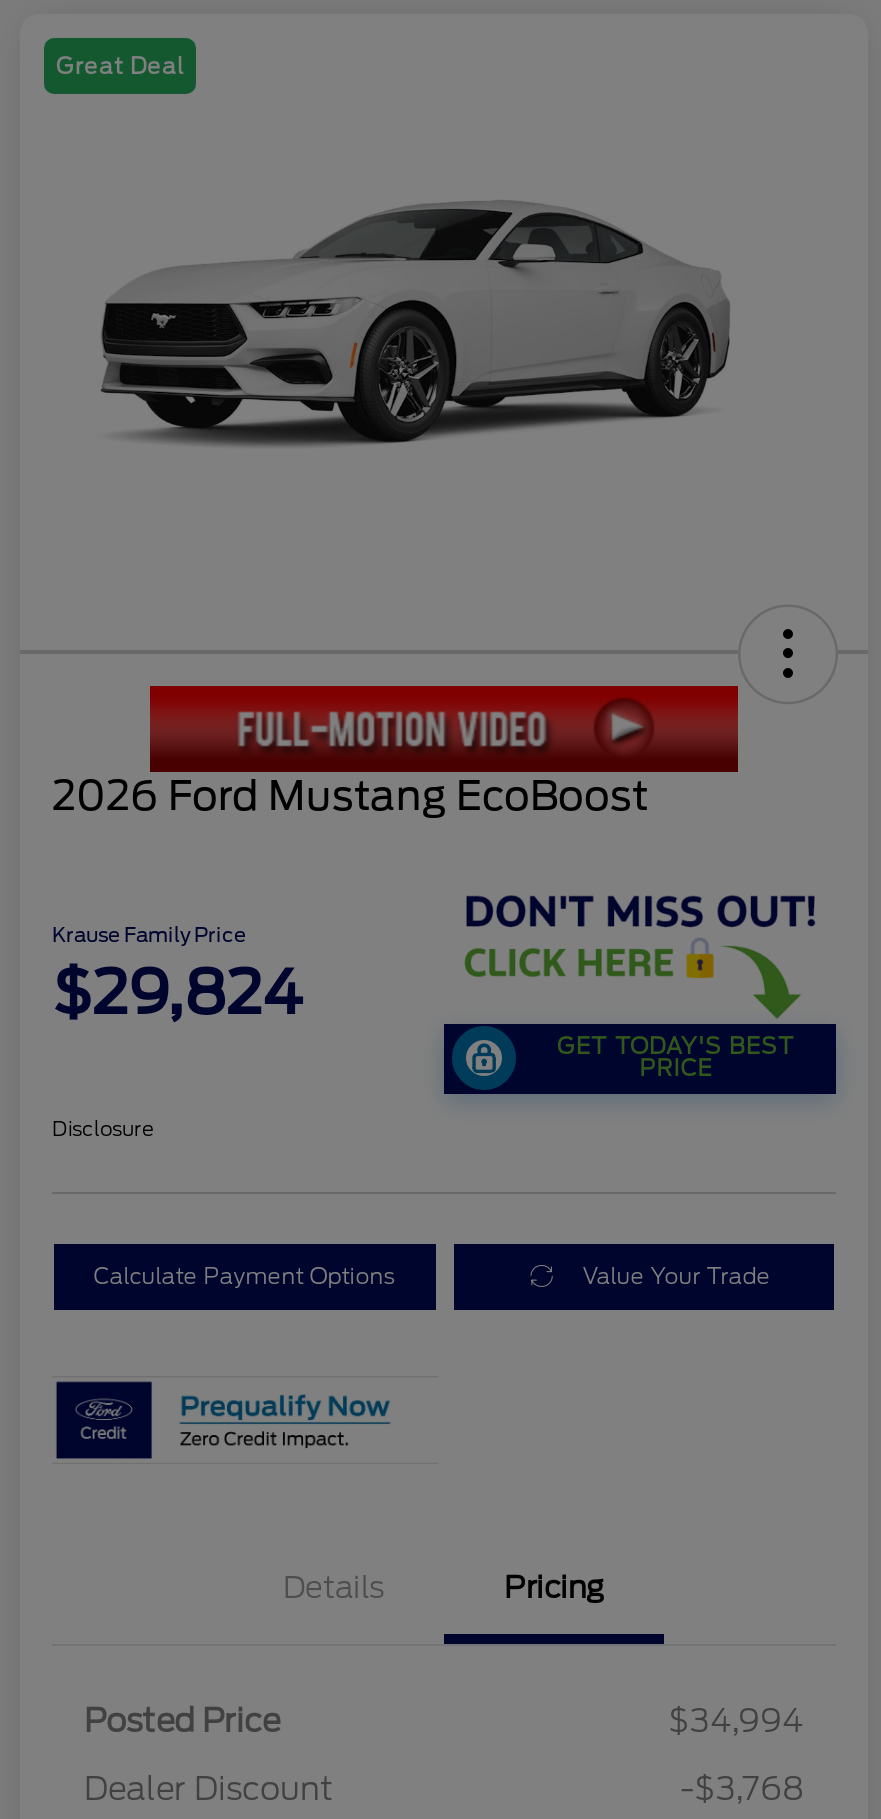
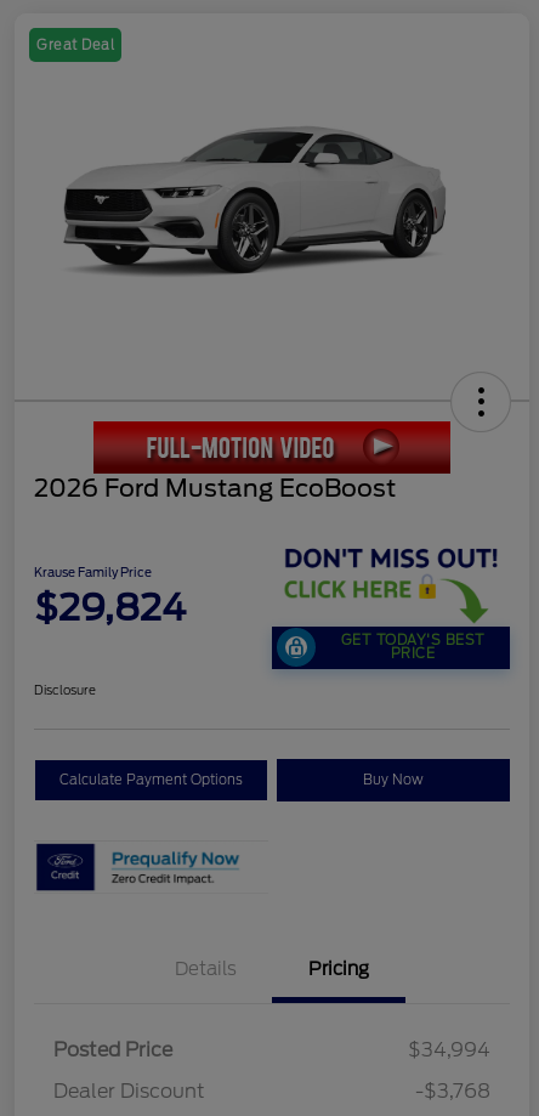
[582,1261,770,1289] Value Your Trade -> [363,771,423,788] Buy Now

